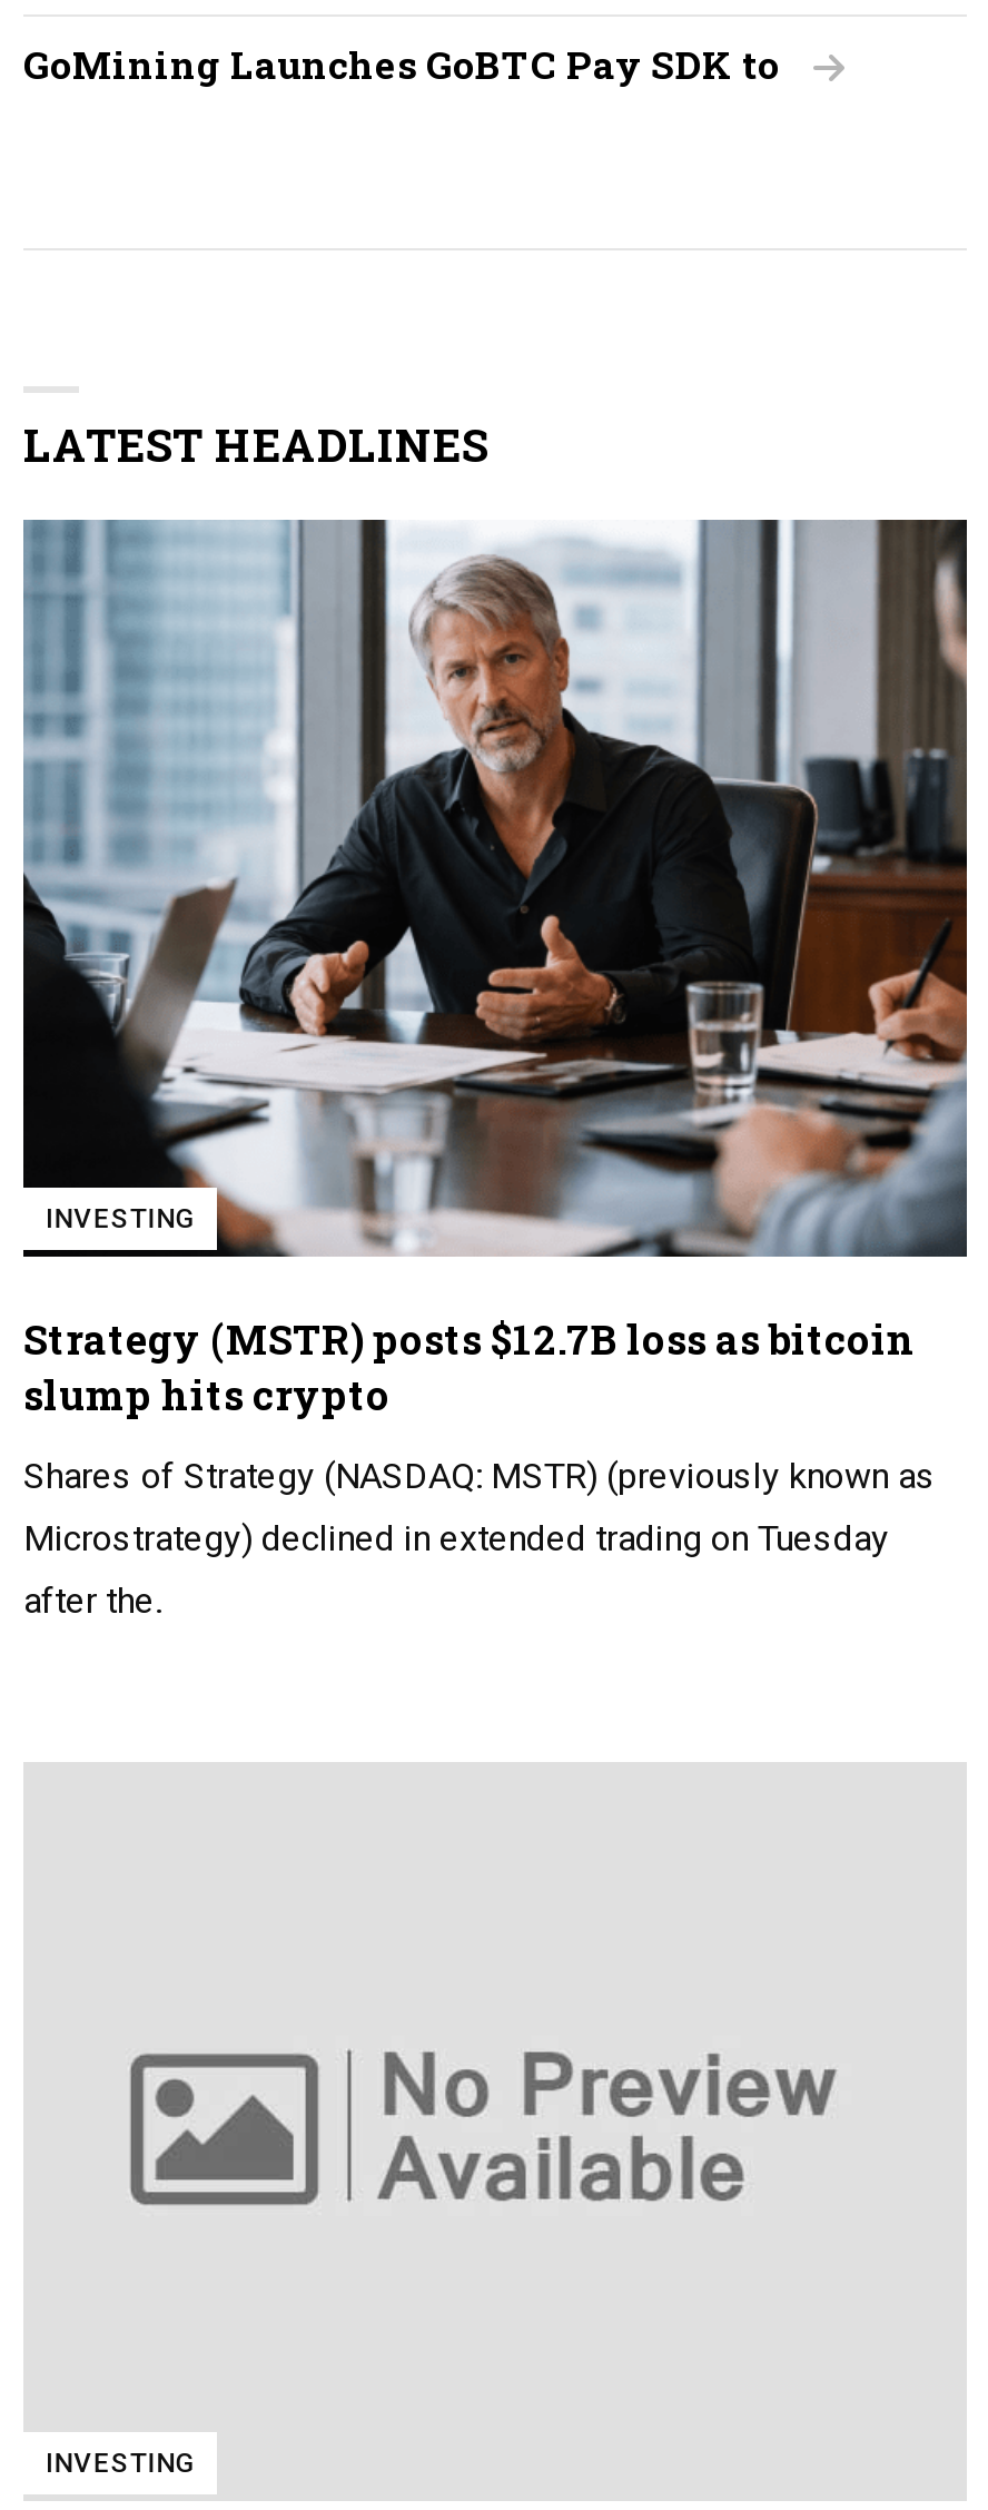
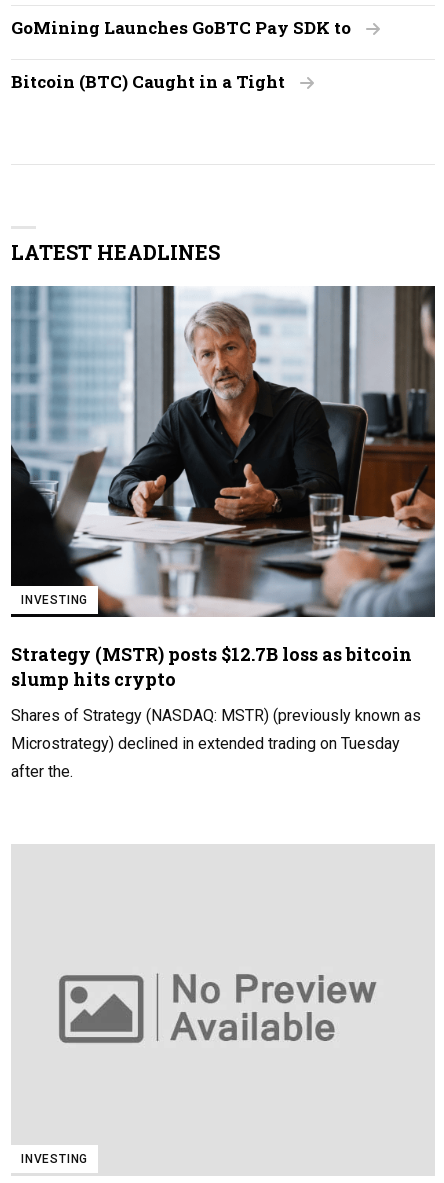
none -> [11,70,285,93] Bitcoin (BTC) Caught in a Tight

